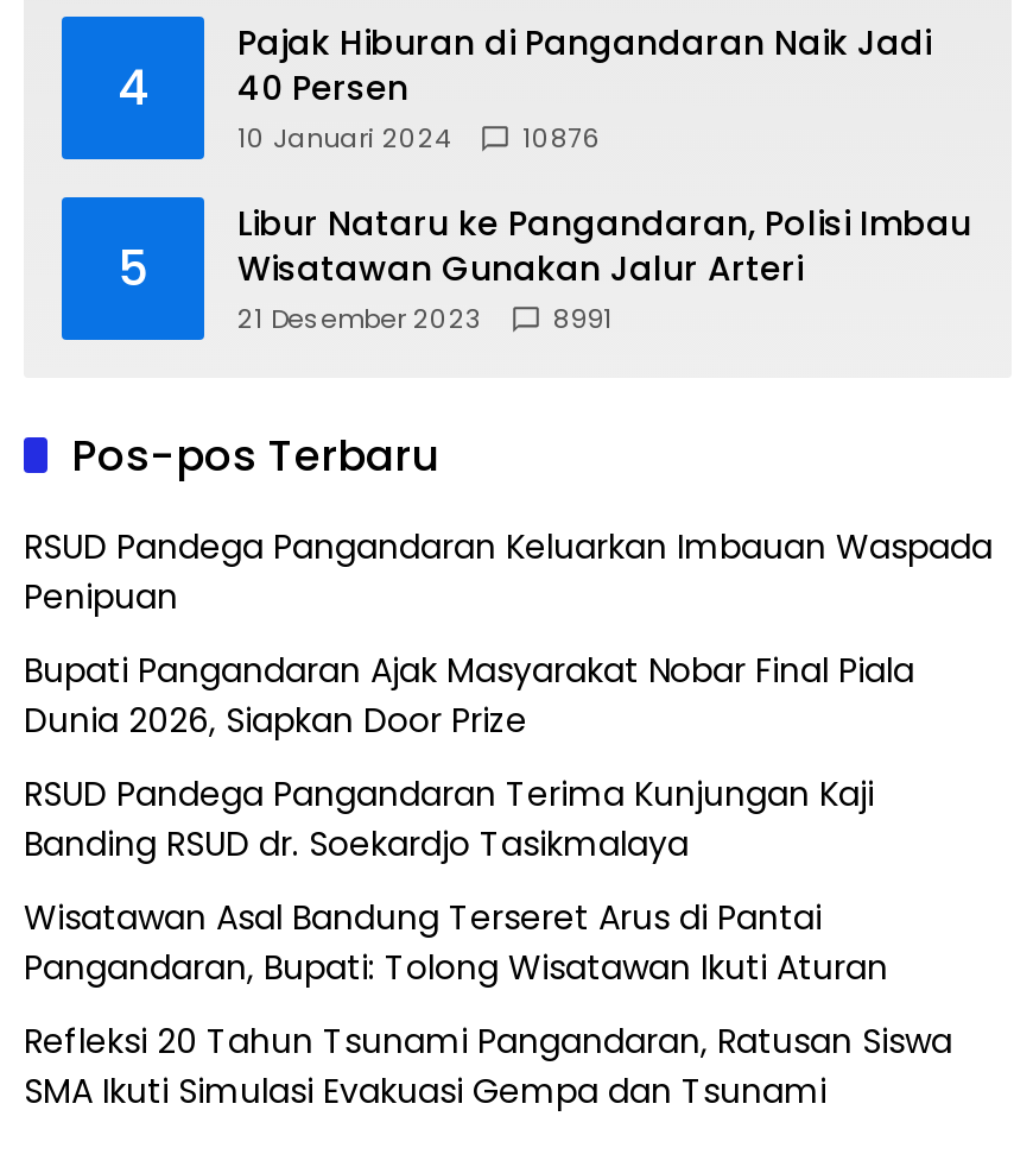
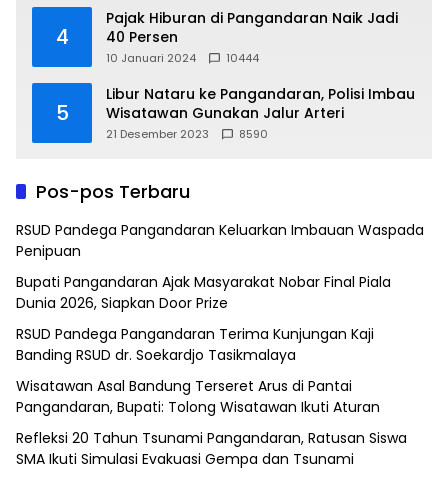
[237,118,601,156] 10 Januari 2024 10876 -> [106,50,259,66] 10 Januari 2024 10444
[237,299,613,337] 21 Desember 2023 8991 -> [106,126,268,142] 21 Desember 2023 8590

